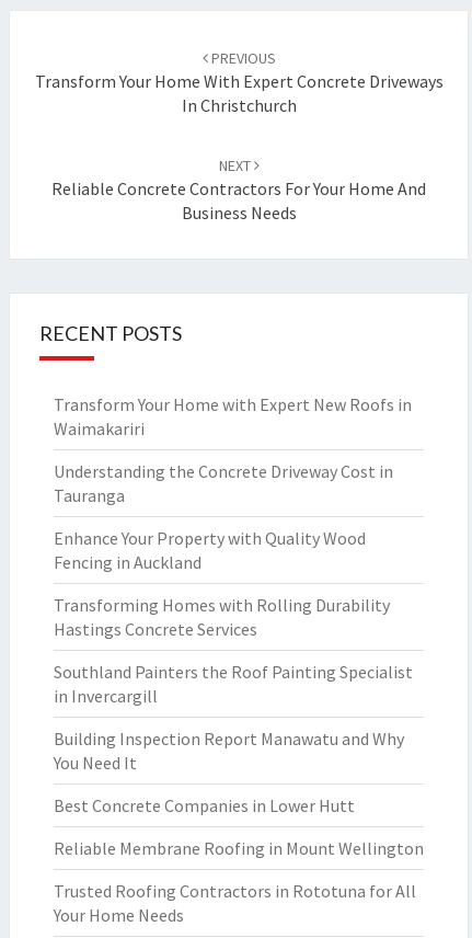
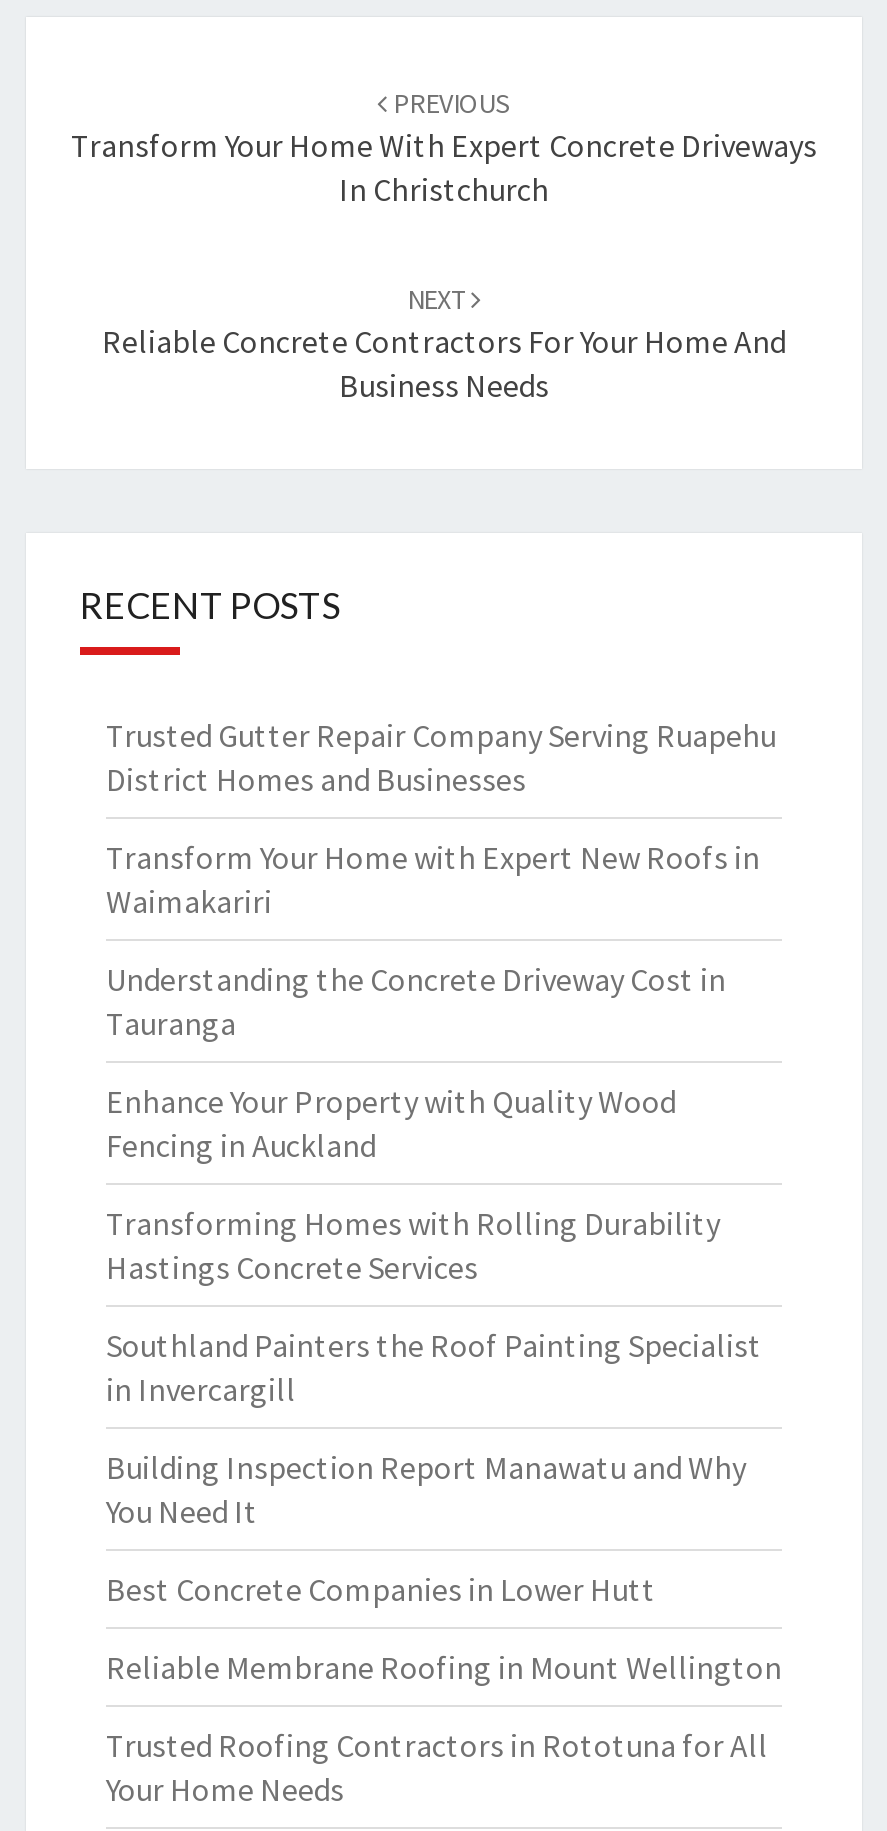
none -> [106,715,776,799] Trusted Gutter Repair Company Serving Ruapehu | District Homes and Businesses

